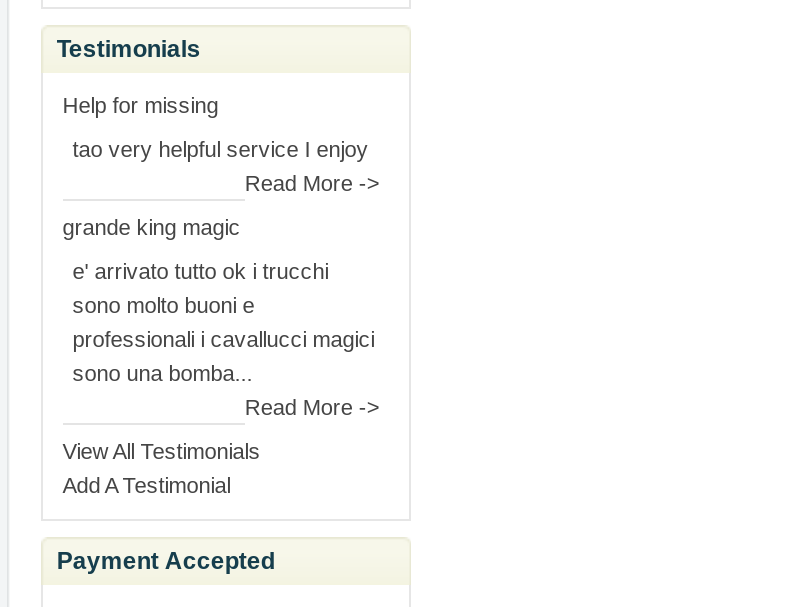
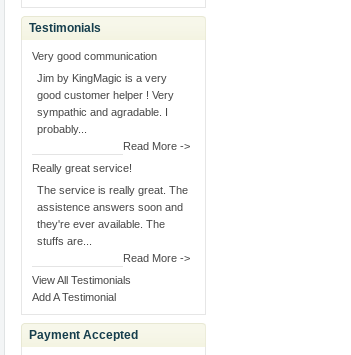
[62,93,218,117] Help for missing -> [32,50,157,62] Very good communication
[72,137,368,161] tao very helpful service I enjoy -> [37,72,174,135] Jim by KingMagic is a very | good customer helper ! Very | sympathic and agradable. I | probably...
[62,215,240,239] grande king magic -> [32,162,132,174] Really great service!
[72,259,374,385] e' arrivato tutto ok i trucchi | sono molto buoni e | professionali i cavallucci magici | sono una bomba... -> [37,184,188,247] The service is really great. The | assistence answers soon and | they're ever available. The | stuffs are...

